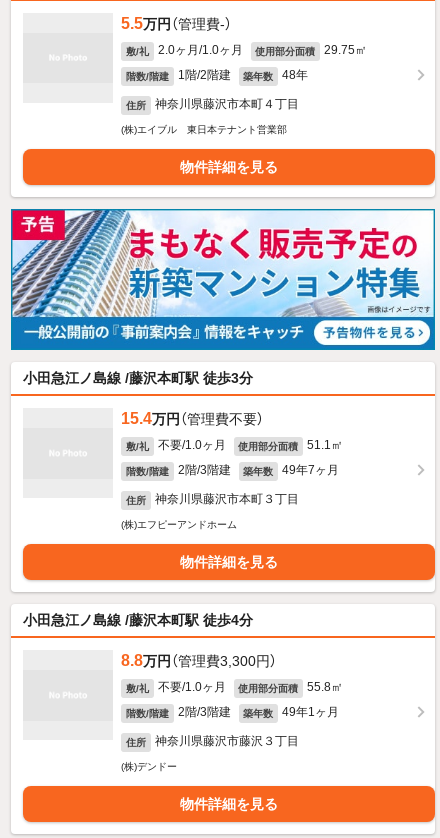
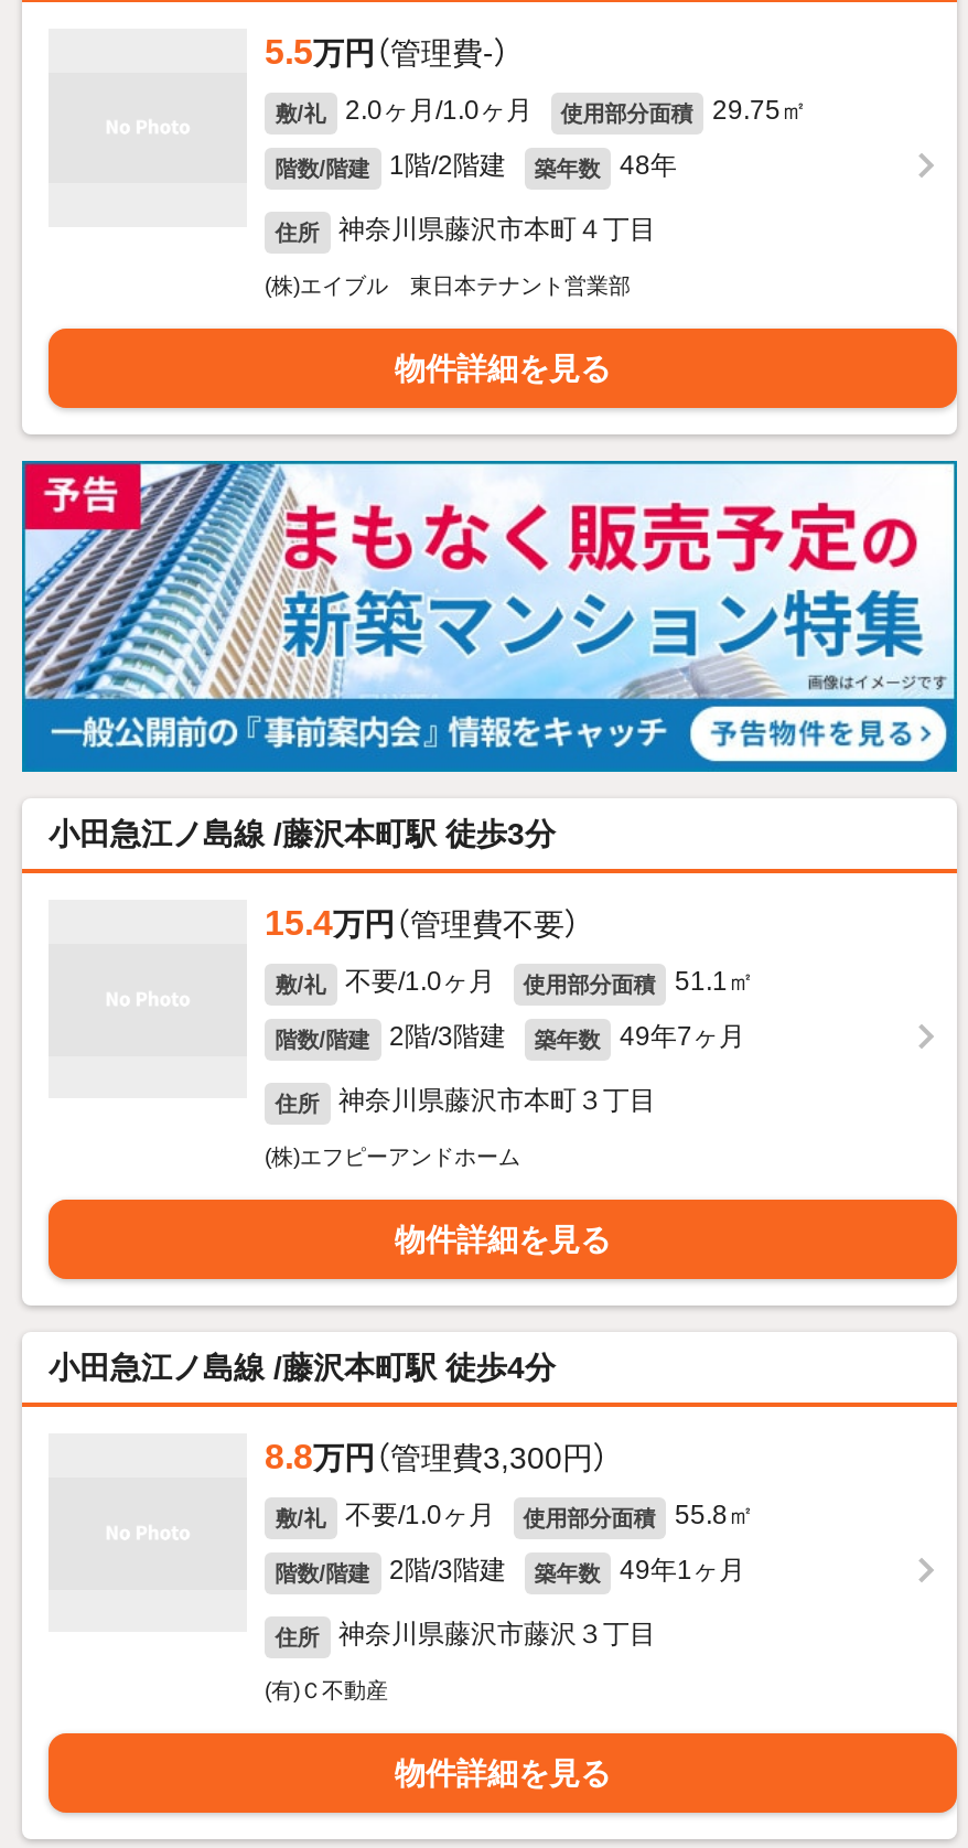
[121,761,177,772] (株)デンドー -> [265,1679,388,1703] (有)Ｃ不動産

